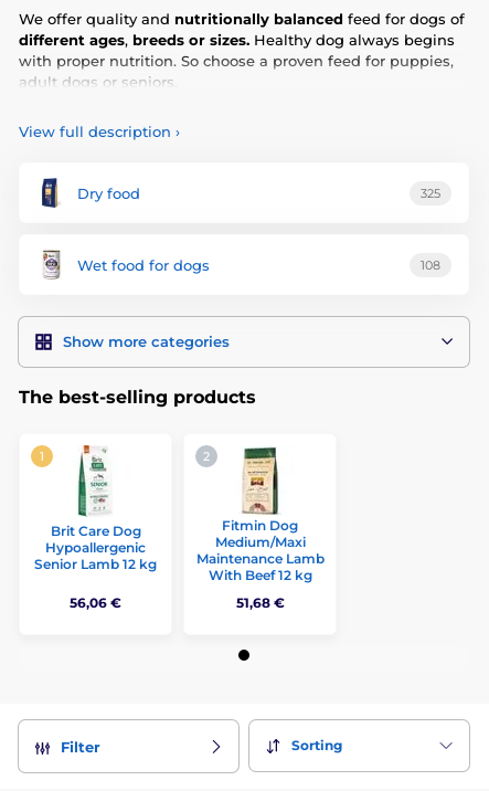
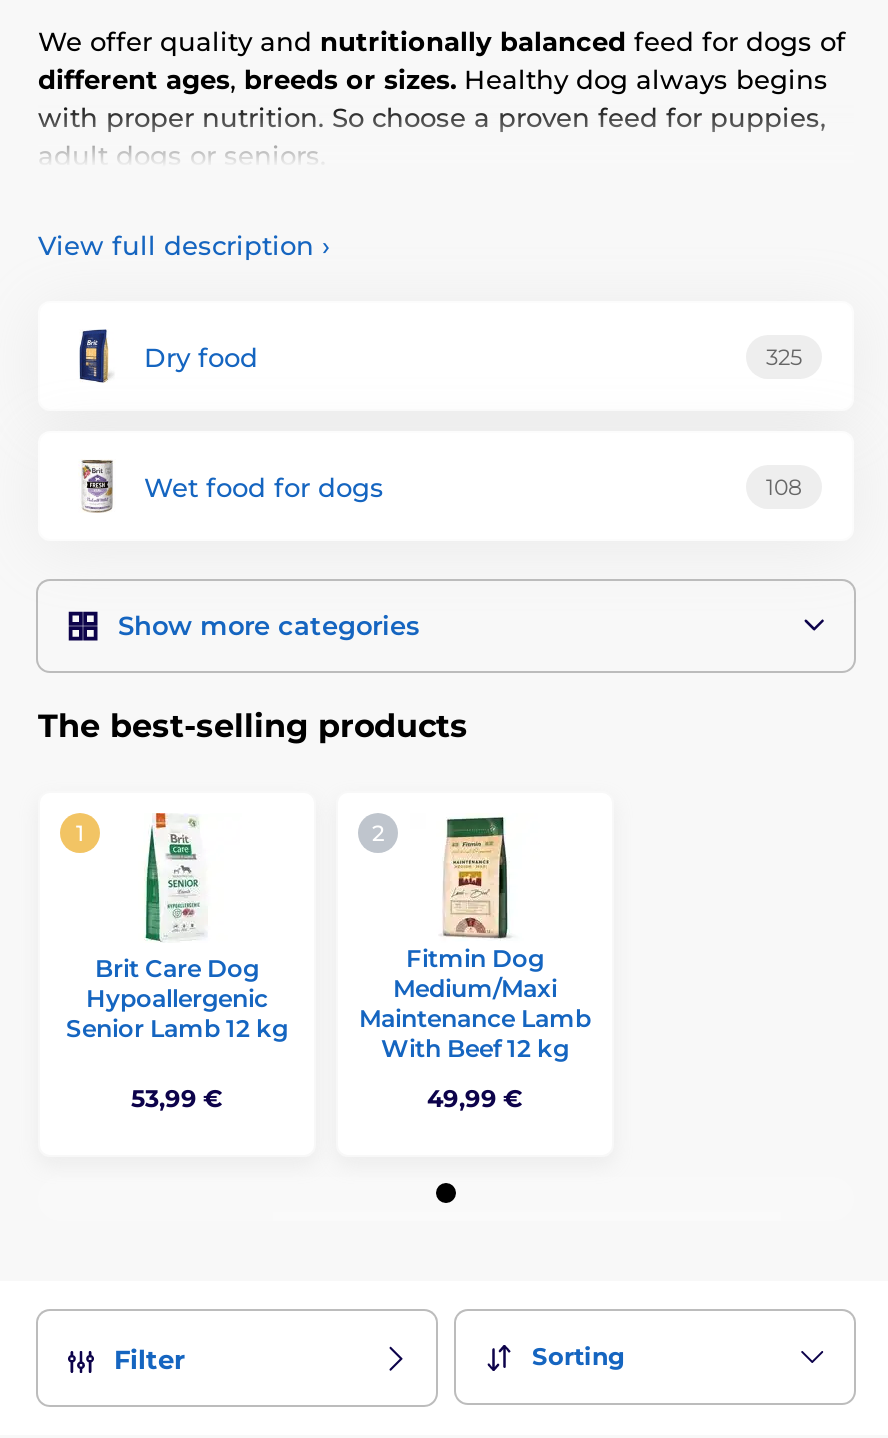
[70,594,121,611] 56,06 € -> [131,1083,223,1113] 53,99 €
[236,594,284,611] 51,68 € -> [427,1083,523,1113] 49,99 €

